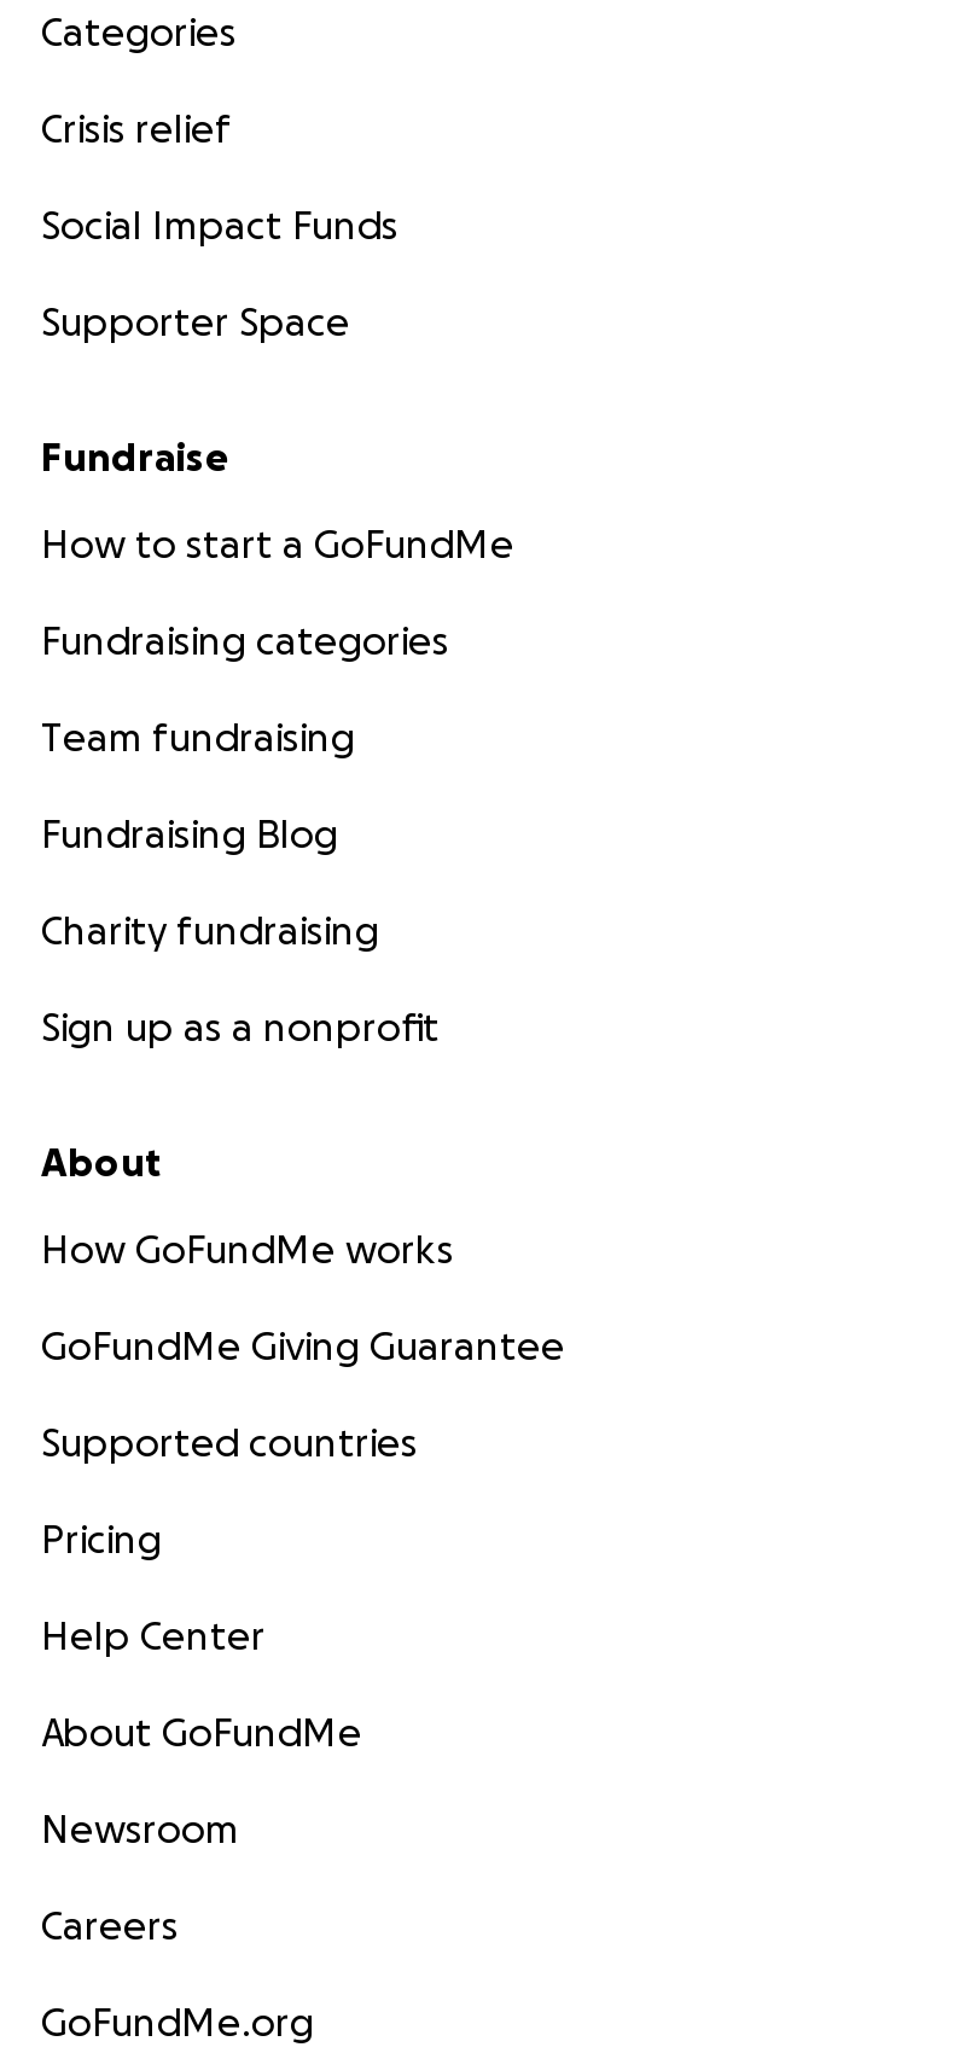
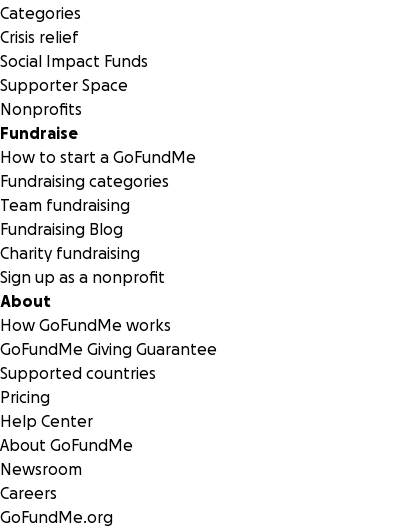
none -> [0,100,82,118] Nonprofits

